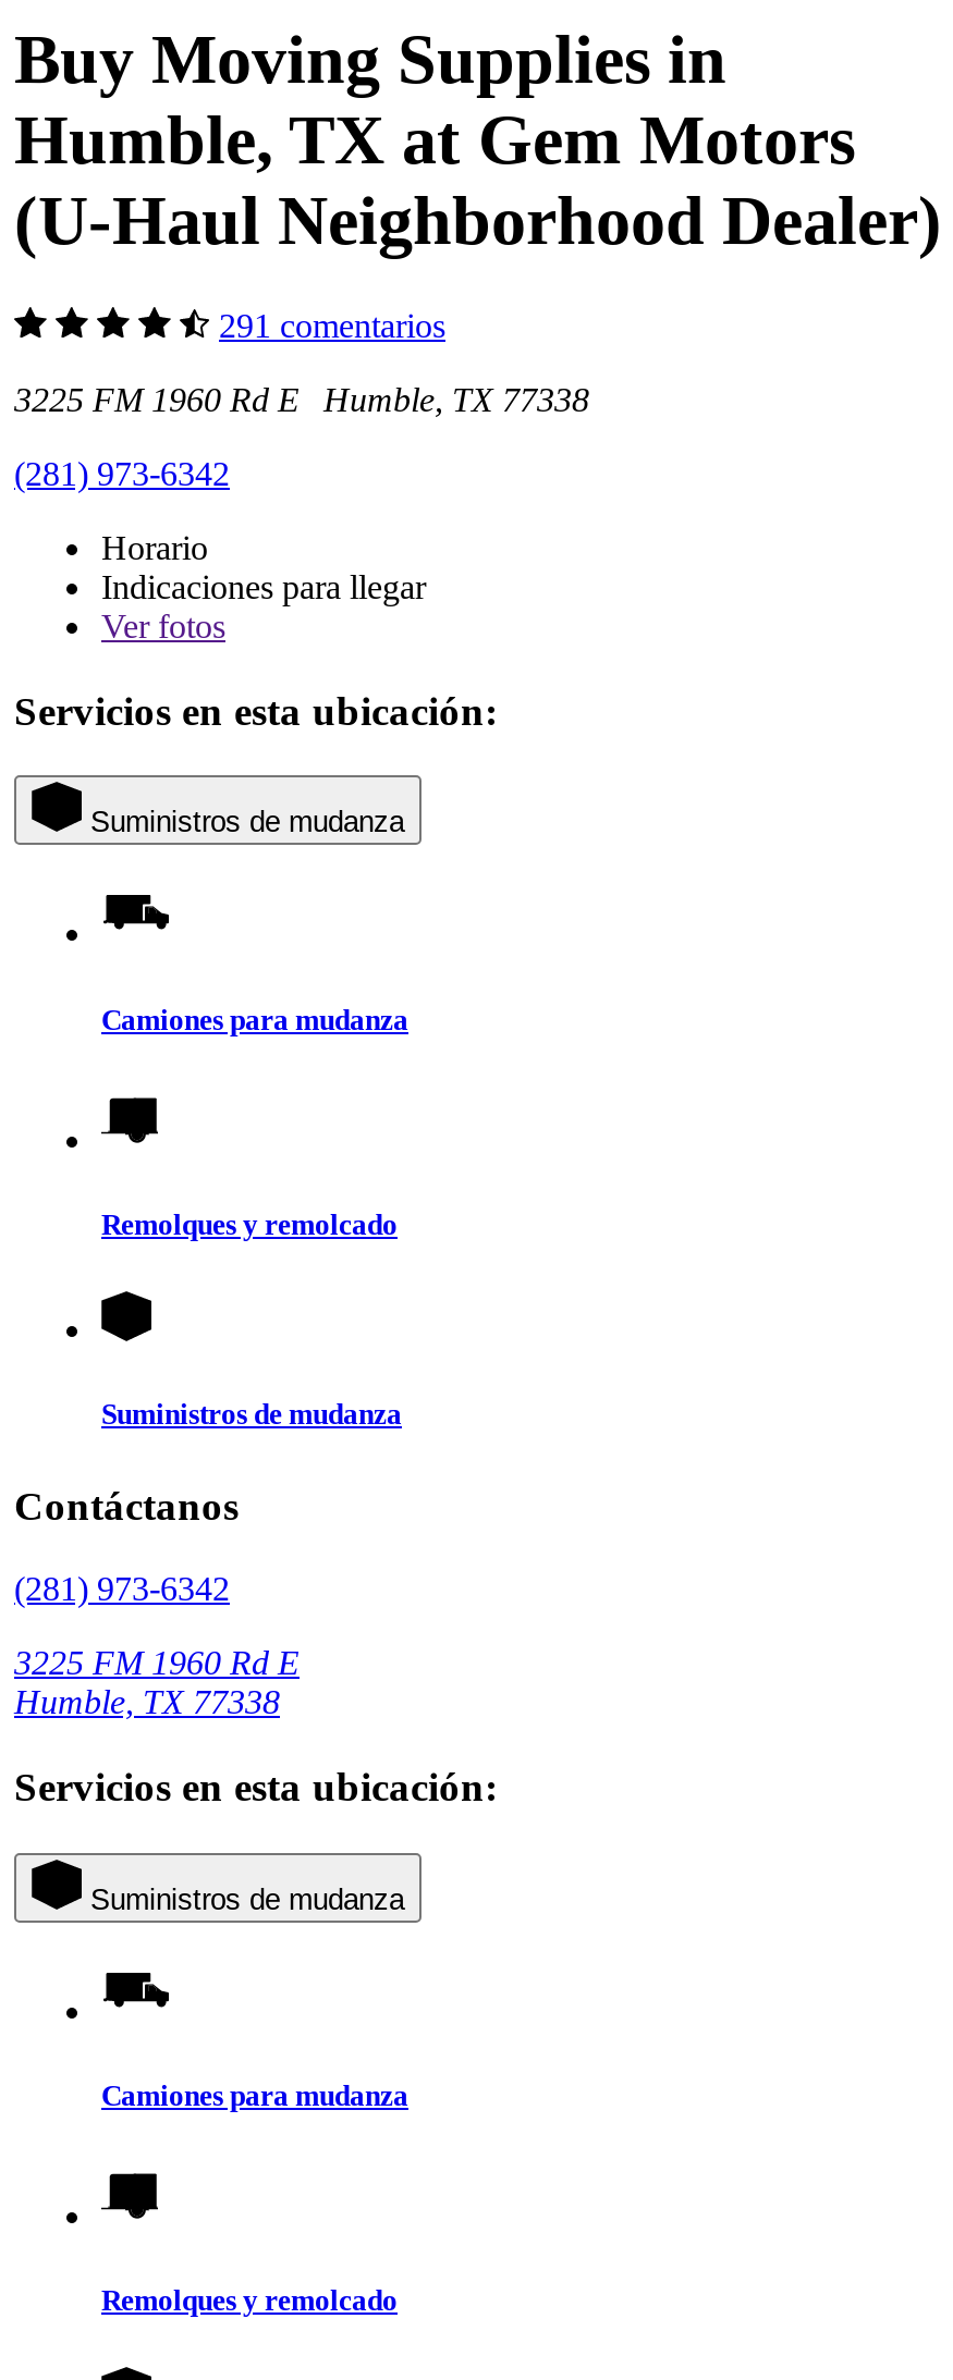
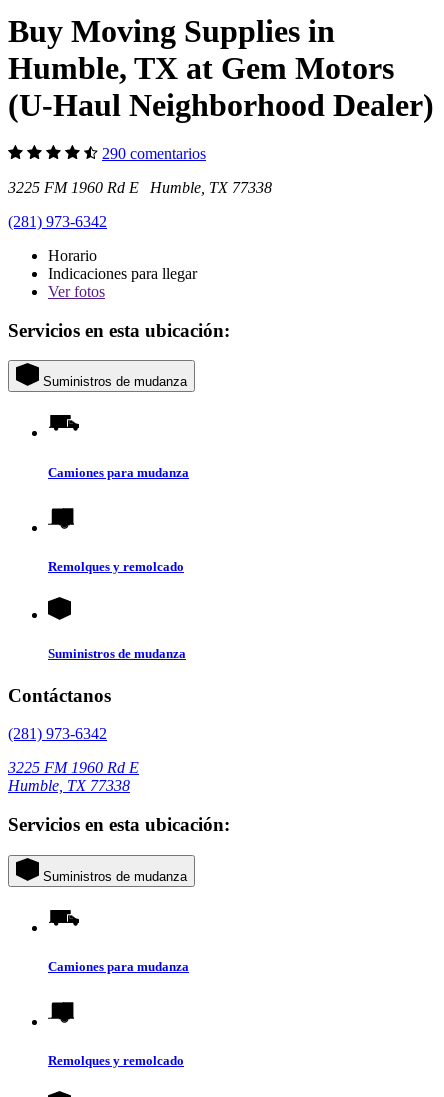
[219,307,445,344] 291 comentarios -> [102,145,206,162] 290 comentarios

